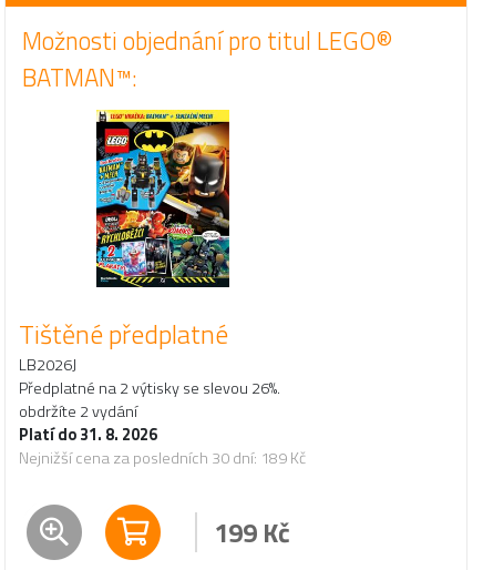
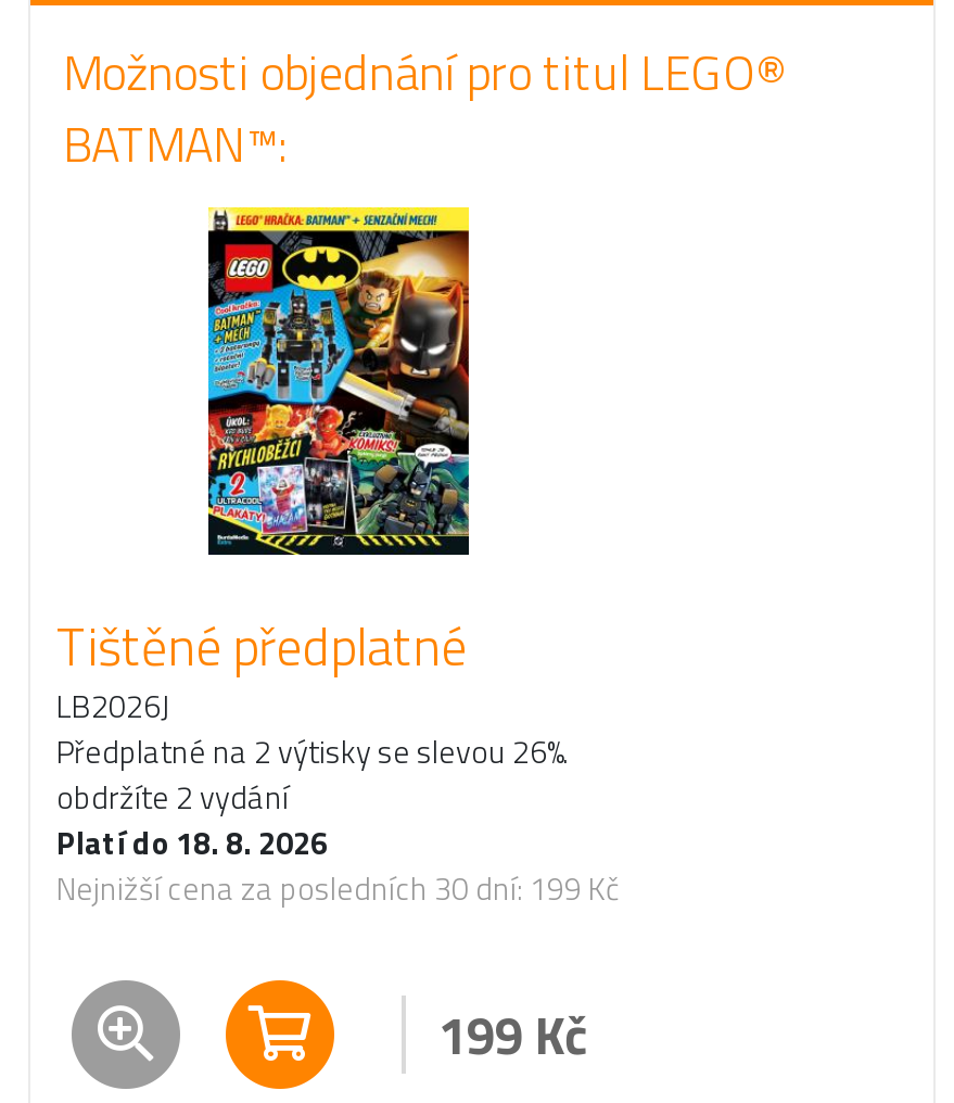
[19,423,157,447] Platí do 31. 8. 2026 -> [56,820,328,868] Platí do 18. 8. 2026
[19,446,306,471] Nejnižší cena za posledních 30 dní: 189 Kč -> [56,866,619,914] Nejnižší cena za posledních 30 dní: 199 Kč

